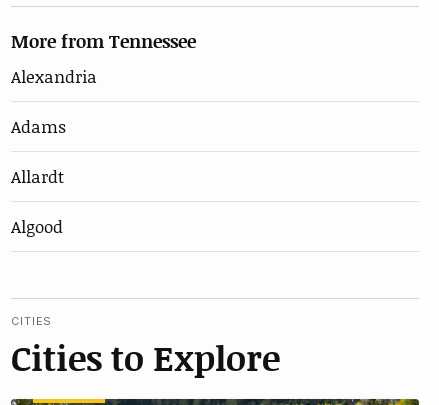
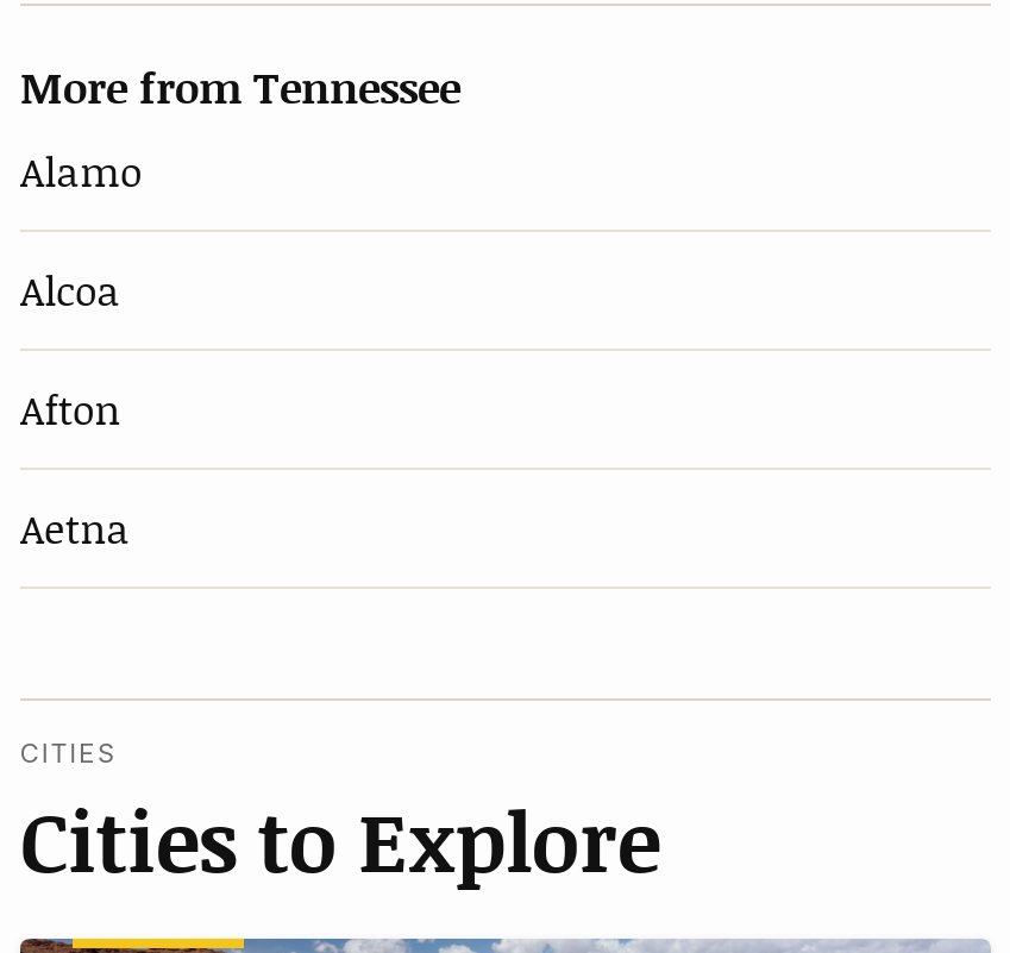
[11,64,97,88] Alexandria -> [20,142,142,199] Alamo
[11,114,66,138] Adams -> [20,261,120,318] Alcoa
[11,164,64,188] Allardt -> [20,380,120,437] Afton
[11,214,63,238] Algood -> [20,499,130,556] Aetna

